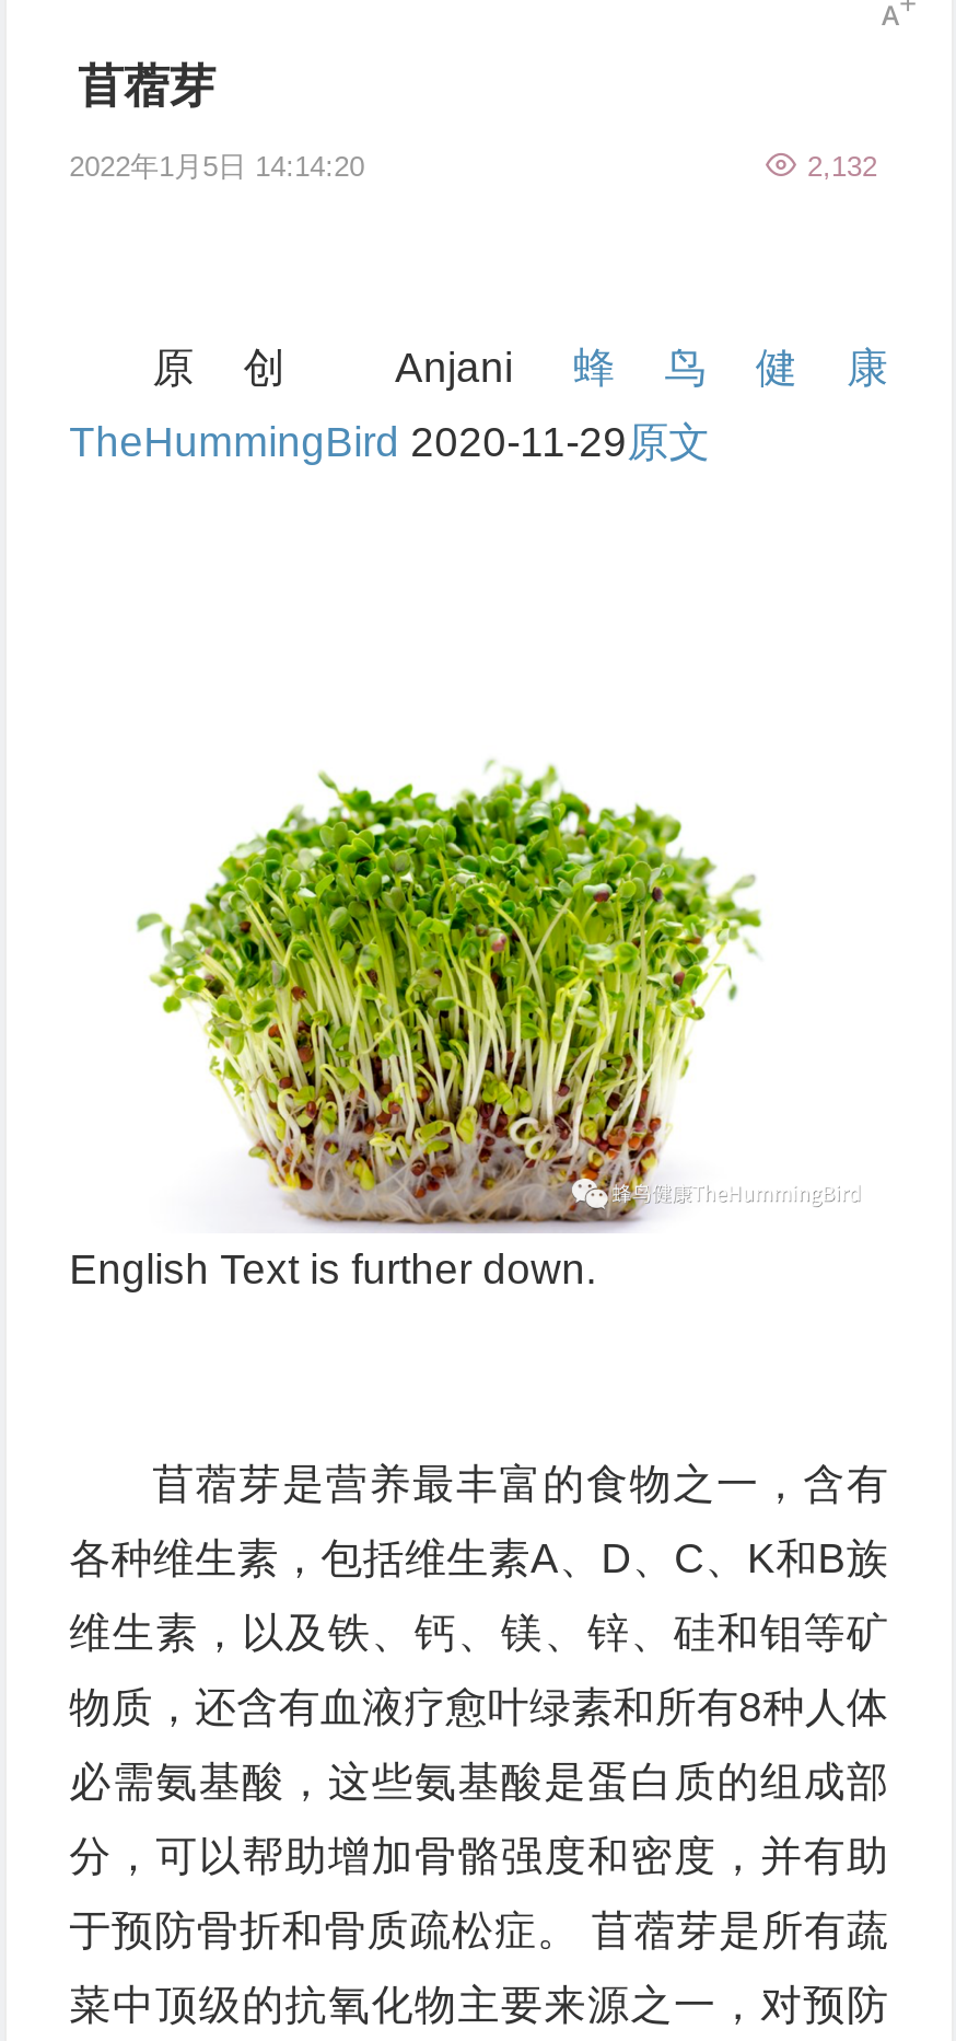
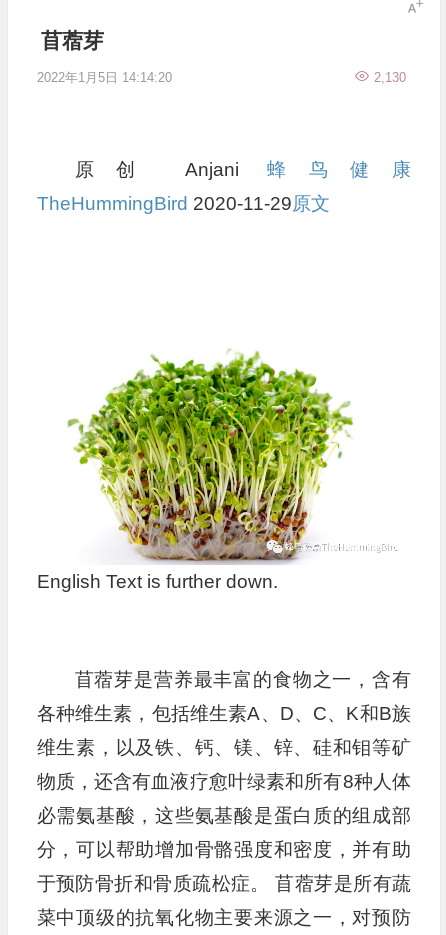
[807,150,877,183] 2,132 -> [374,70,406,85] 2,130

